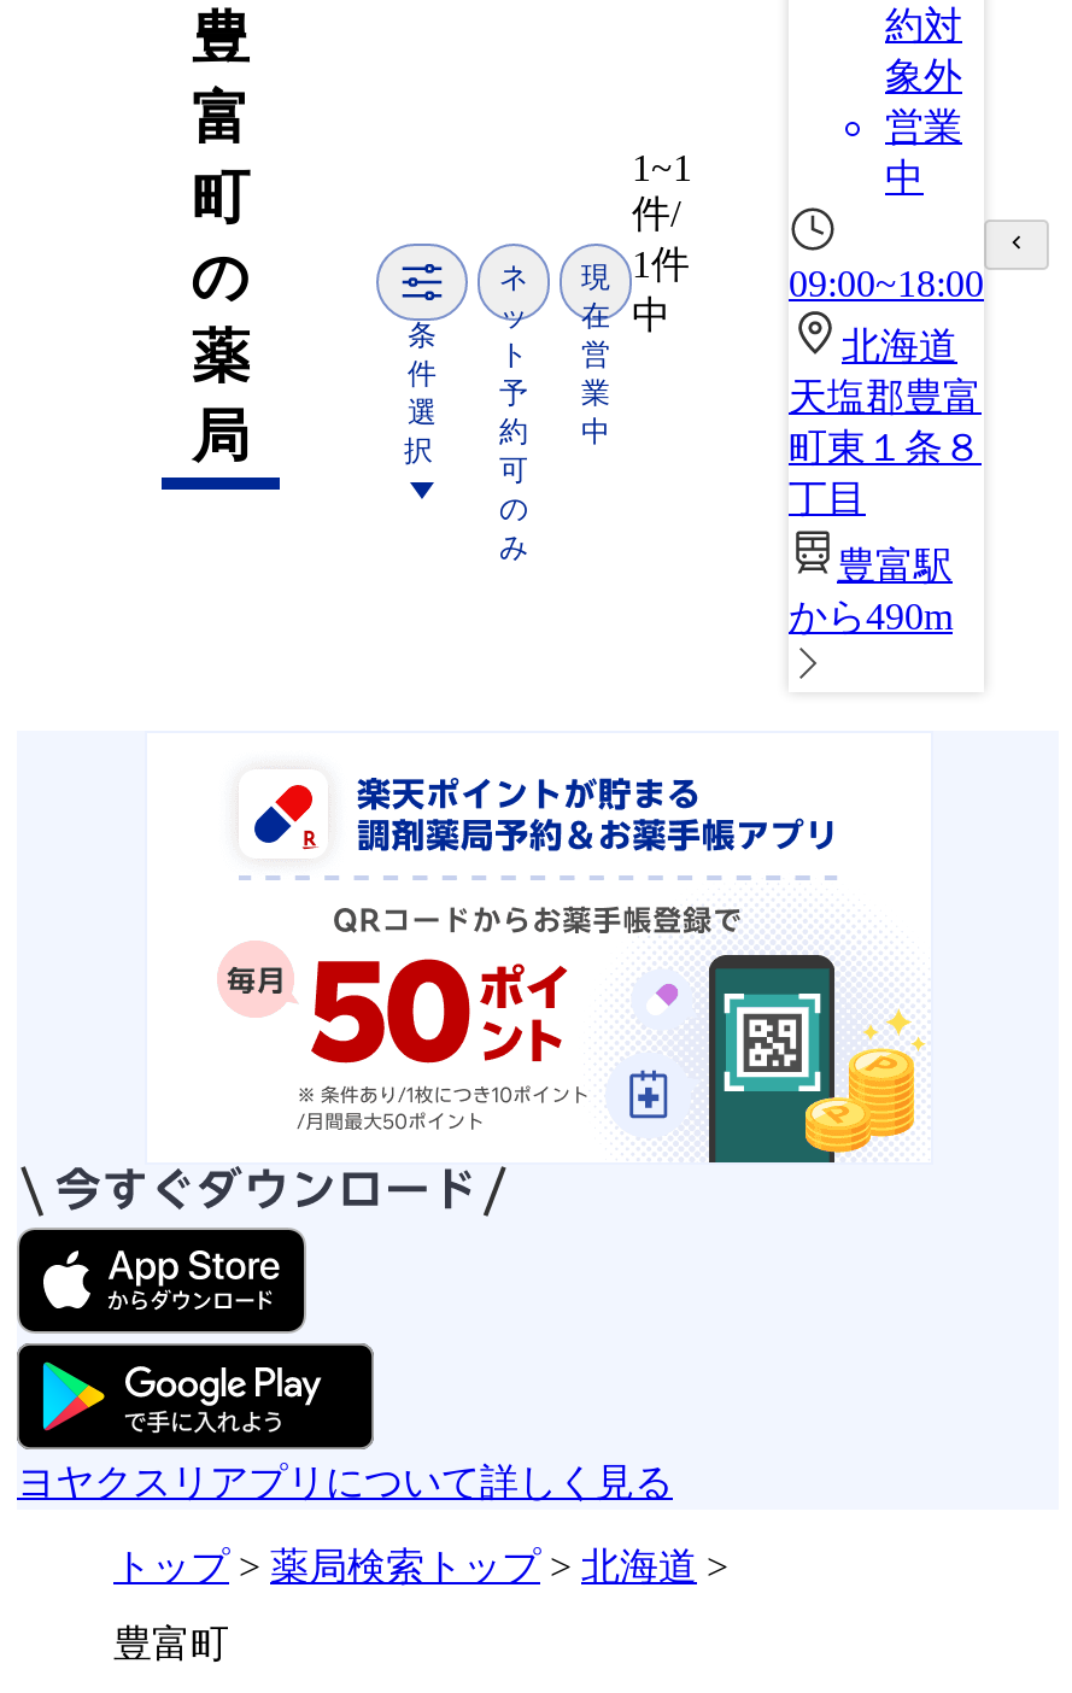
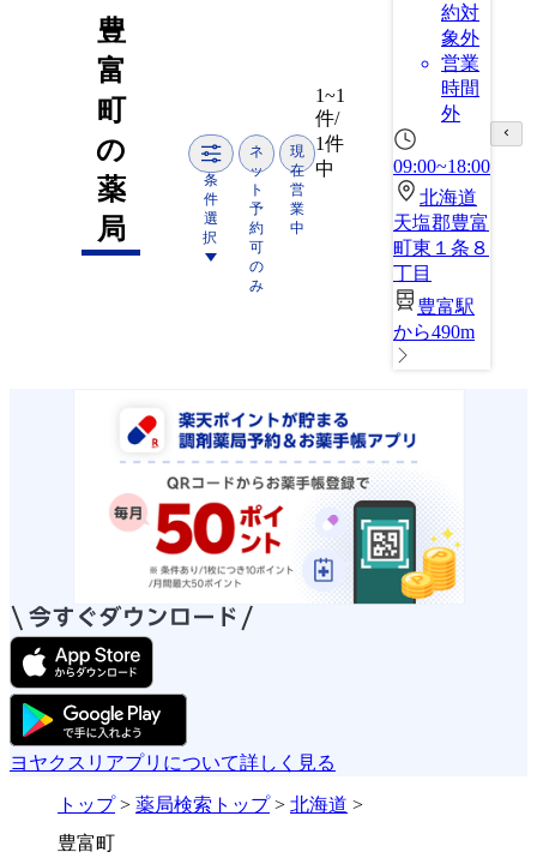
[885,157,924,198] 中 -> [441,78,479,124] 時間 | 外

